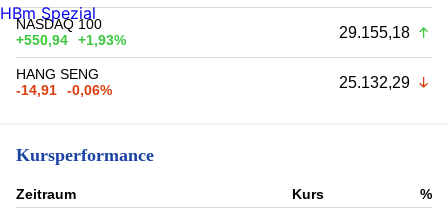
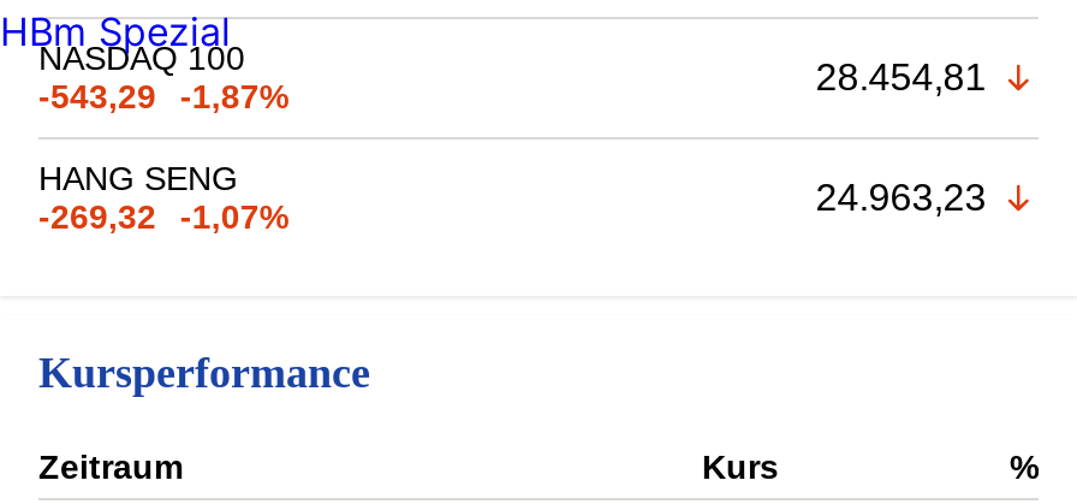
[339,24,410,41] 29.155,18 -> [816,58,986,99] 28.454,81
[16,32,68,48] +550,94 -> [38,77,156,115] -543,29
[78,32,126,48] +1,93% -> [180,77,288,115] -1,87%
[339,74,410,91] 25.132,29 -> [816,178,986,219] 24.963,23
[16,82,57,98] -14,91 -> [38,197,156,236] -269,32
[67,82,112,98] -0,06% -> [180,197,288,236] -1,07%

